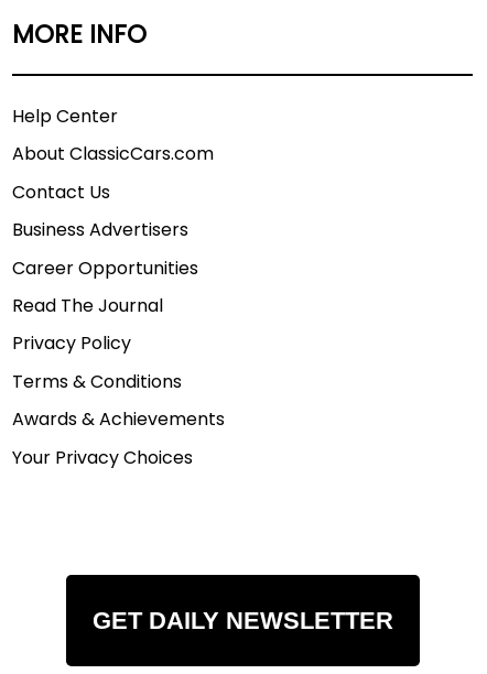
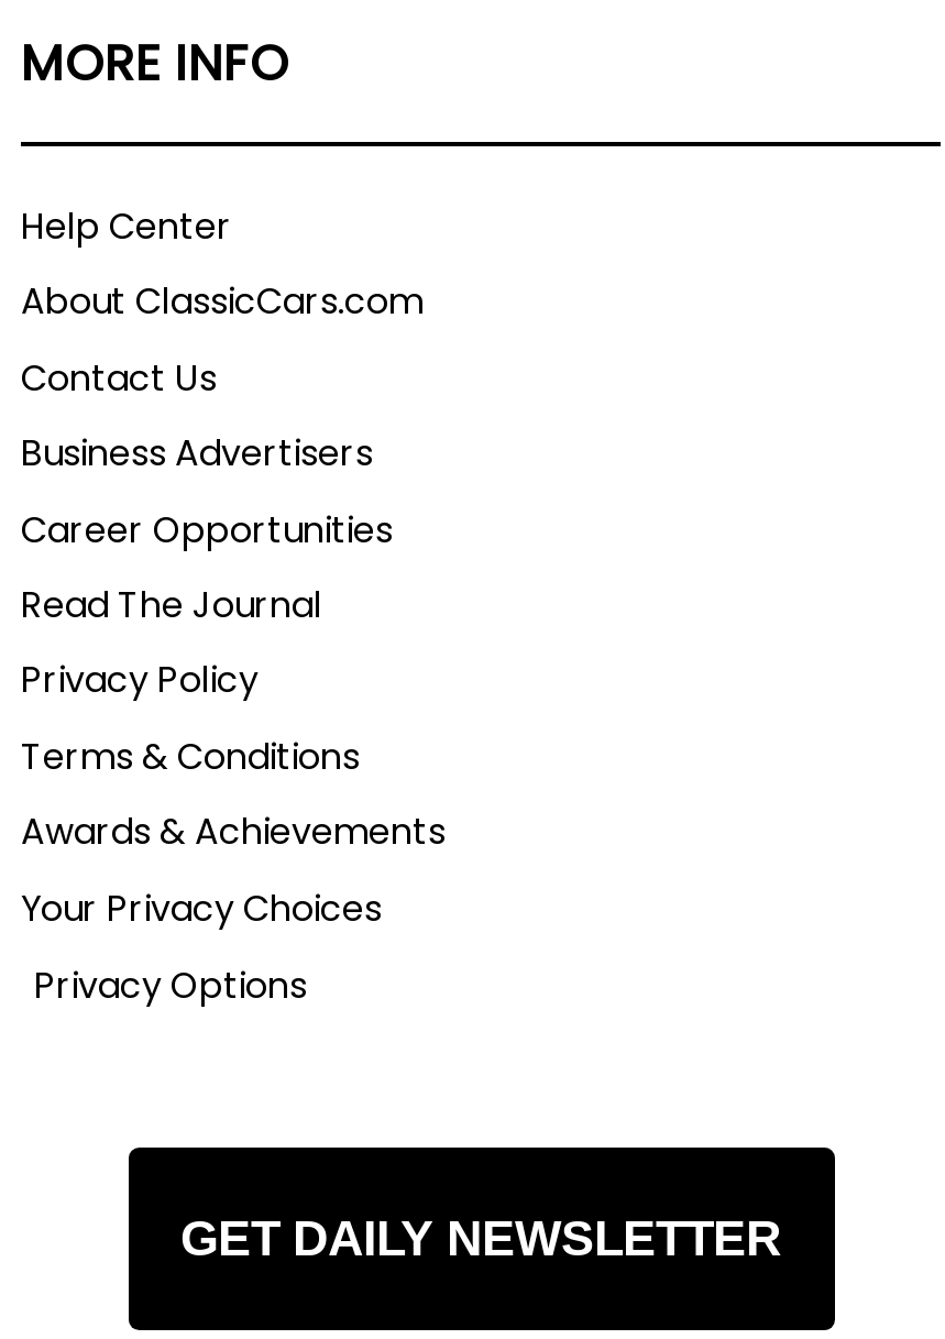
none -> [34,961,307,1011] Privacy Options

